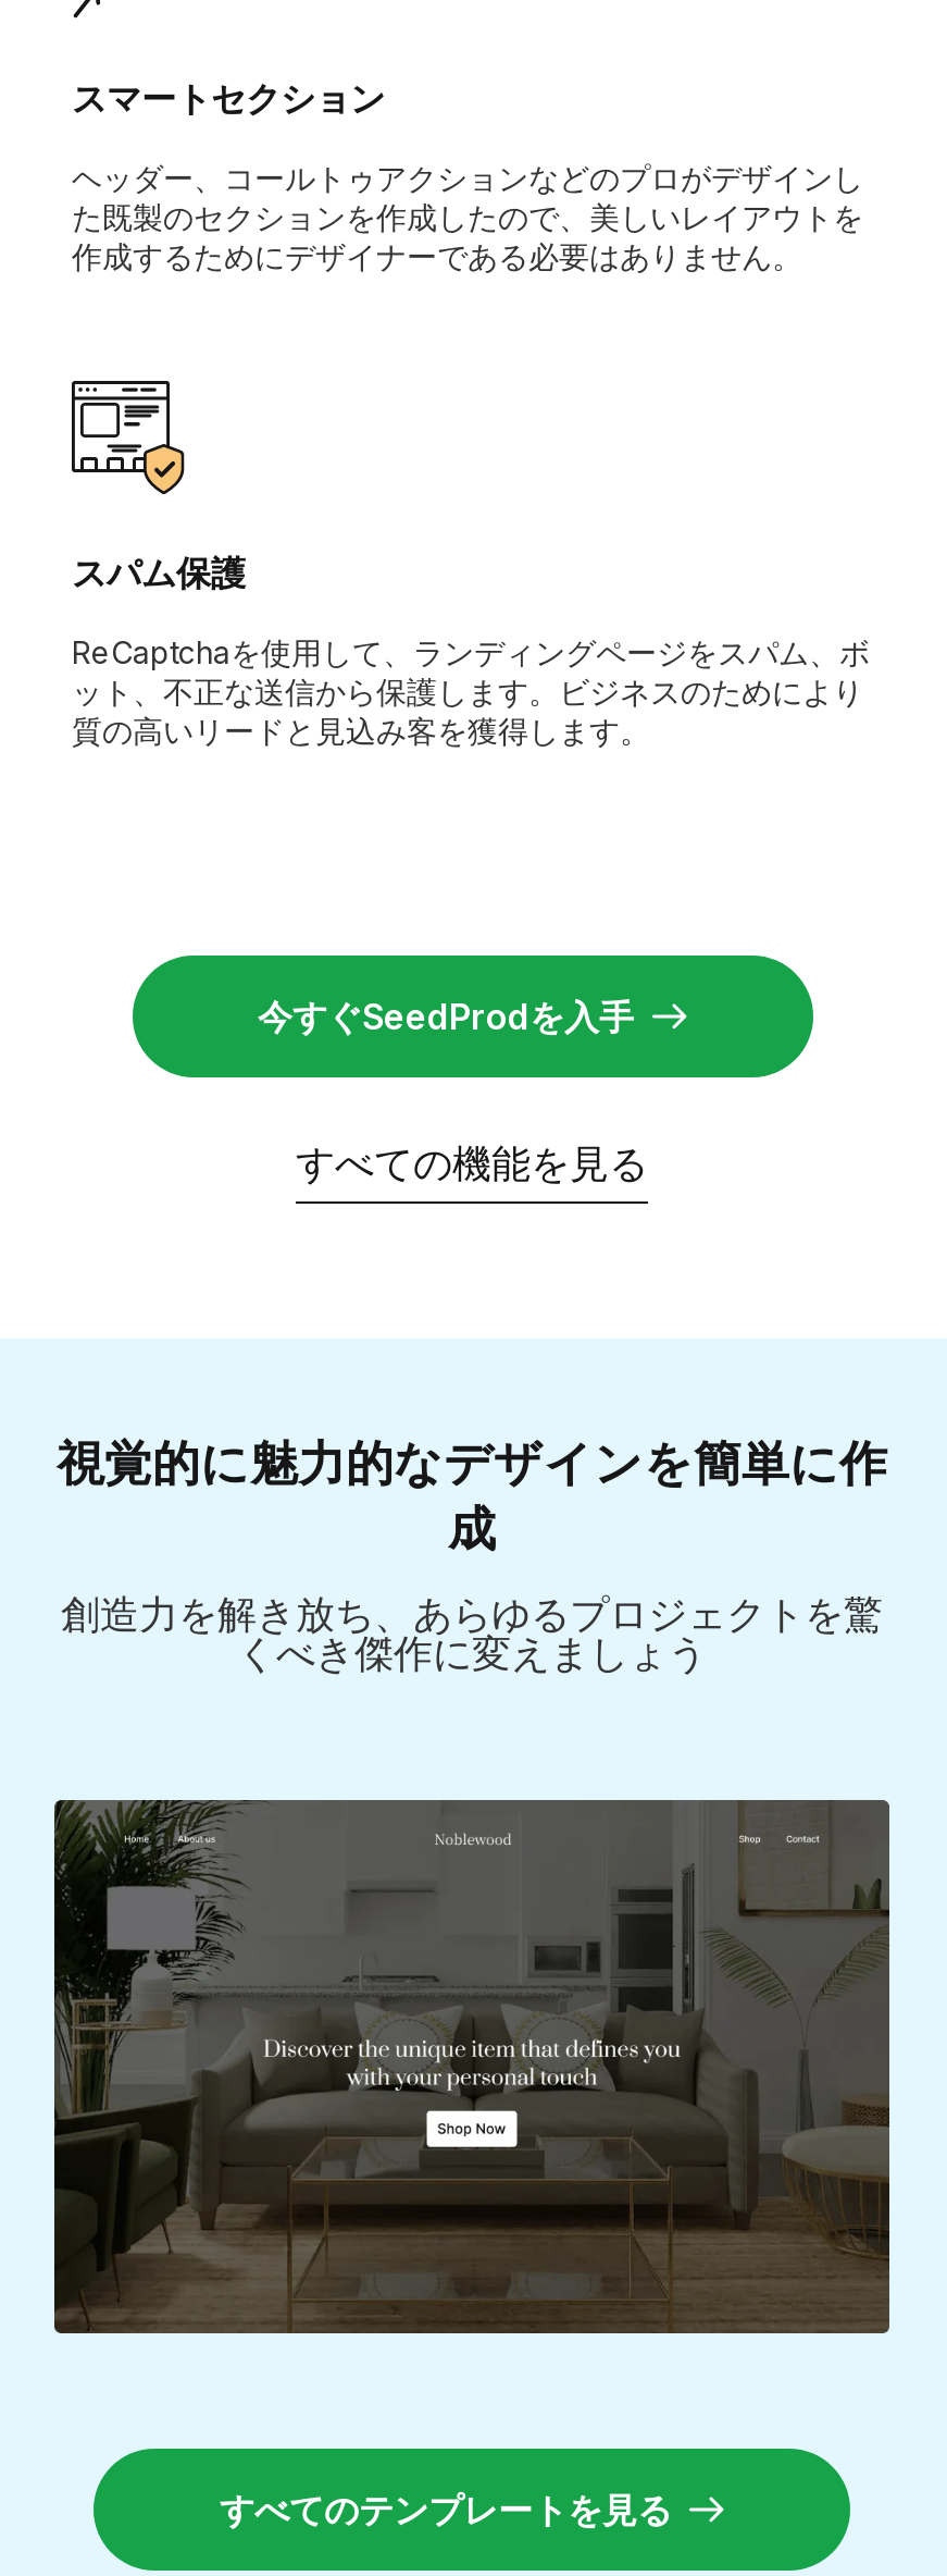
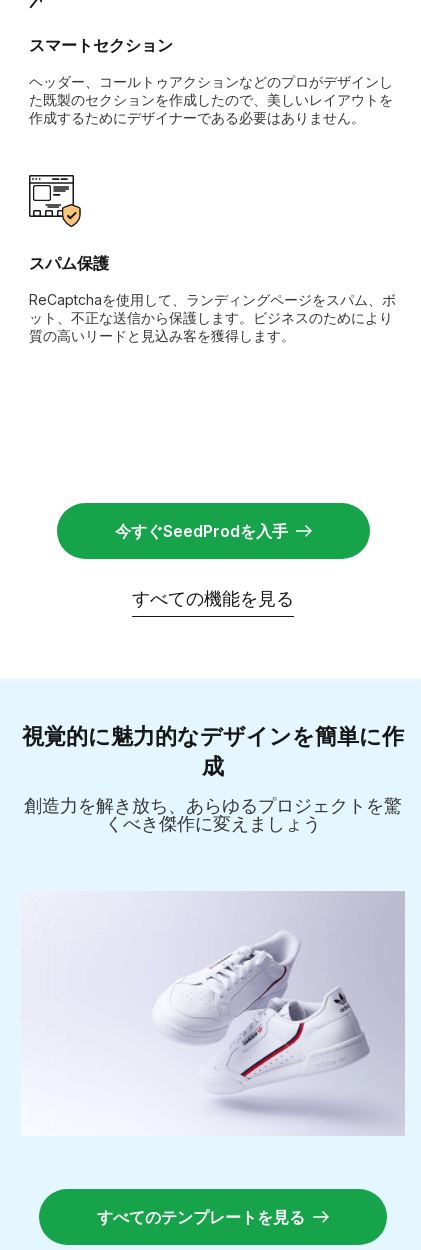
[52,1798,892,2335] [image] -> [21,891,405,1136] [image]

